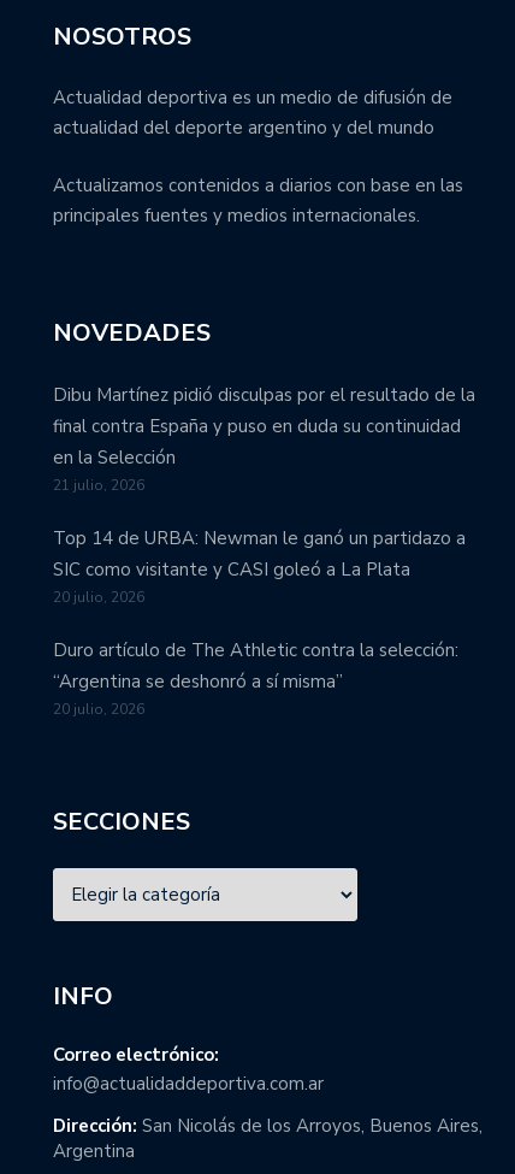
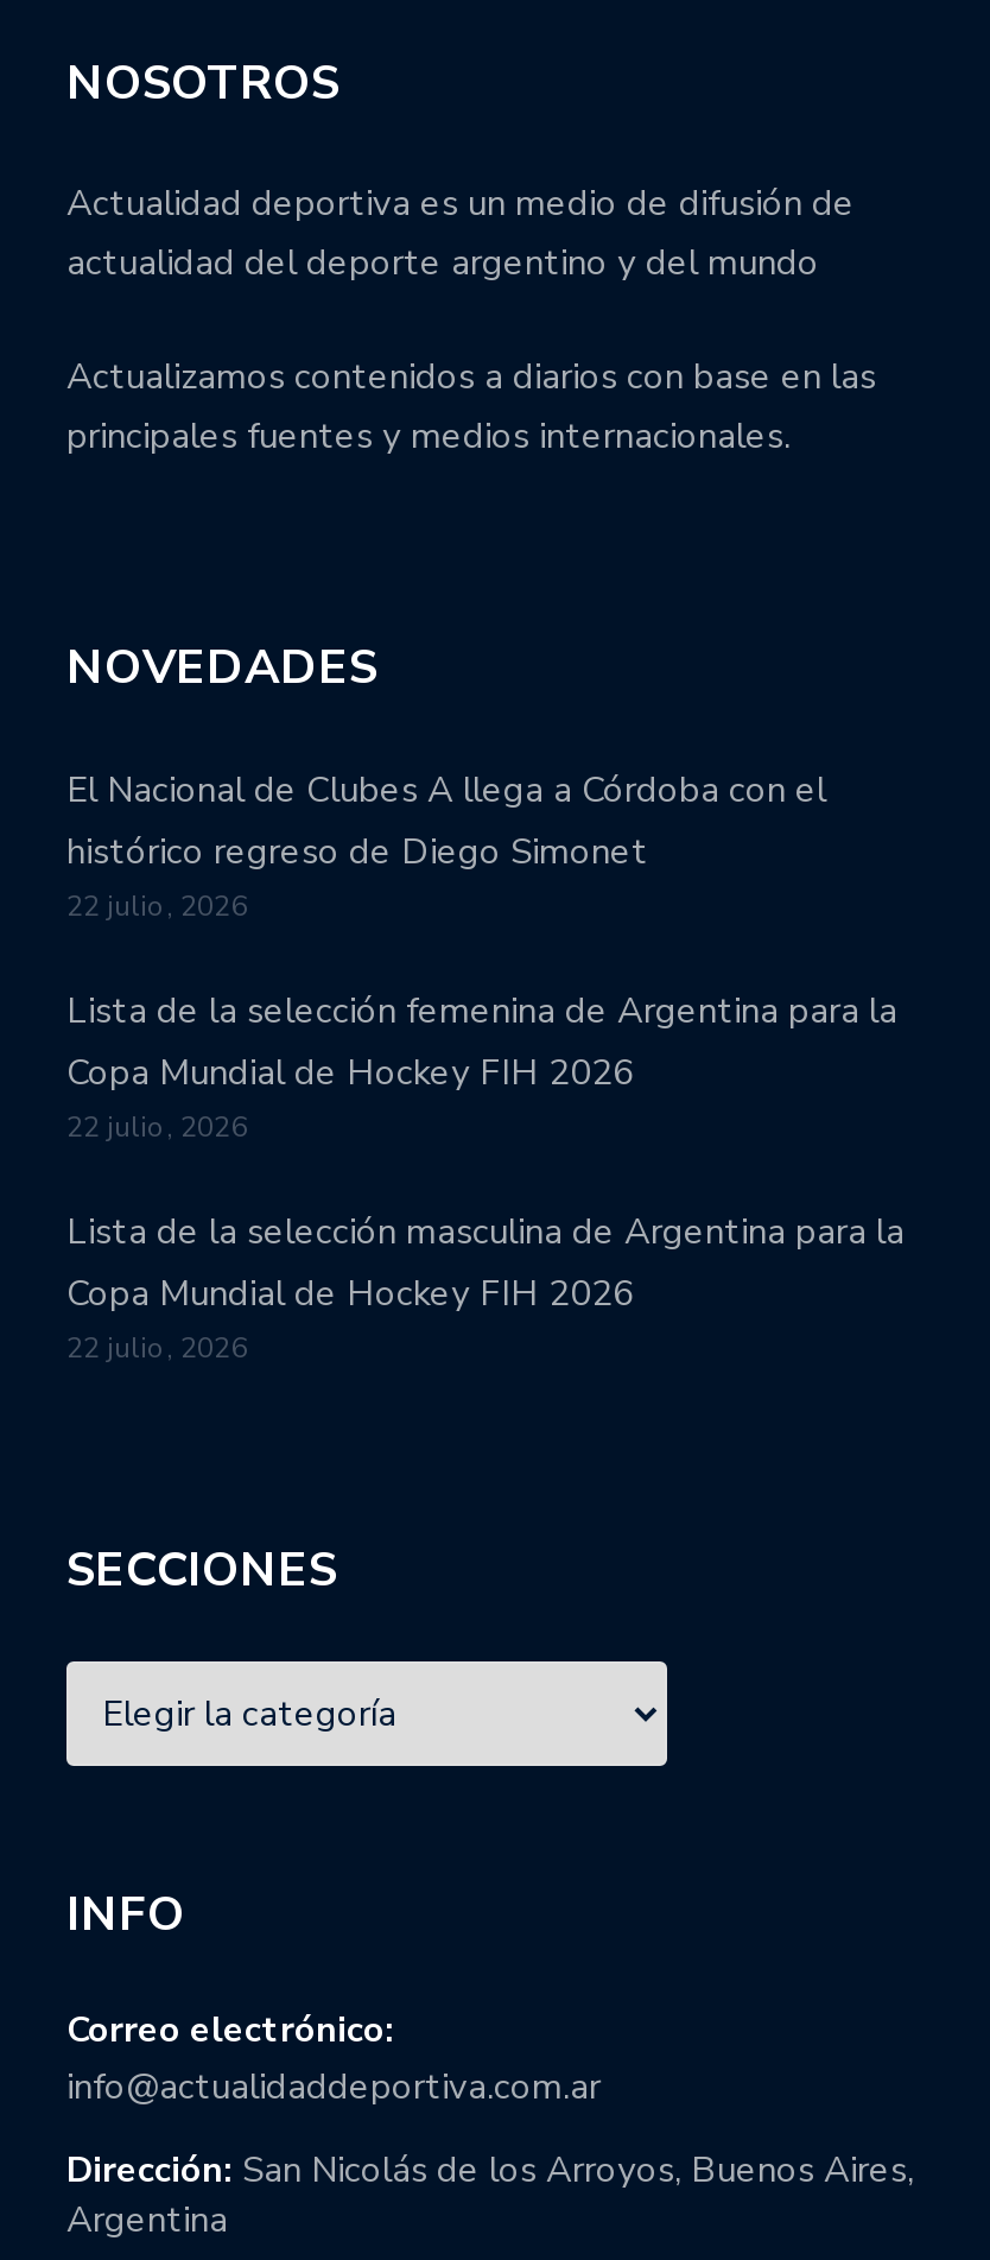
[53,383,475,495] Dibu Martínez pidió disculpas por el resultado de la | final contra España y puso en duda su continuidad | en la Selección | 21 julio, 2026 -> [66,767,826,926] El Nacional de Clubes A llega a Córdoba con el | histórico regreso de Diego Simonet | 22 julio, 2026
[53,527,466,607] Top 14 de URBA: Newman le ganó un partidazo a | SIC como visitante y CASI goleó a La Plata | 20 julio, 2026 -> [66,988,897,1147] Lista de la selección femenina de Argentina para la | Copa Mundial de Hockey FIH 2026 | 22 julio, 2026
[53,639,458,719] Duro artículo de The Athletic contra la selección: | “Argentina se deshonró a sí misma” | 20 julio, 2026 -> [66,1209,905,1368] Lista de la selección masculina de Argentina para la | Copa Mundial de Hockey FIH 2026 | 22 julio, 2026

